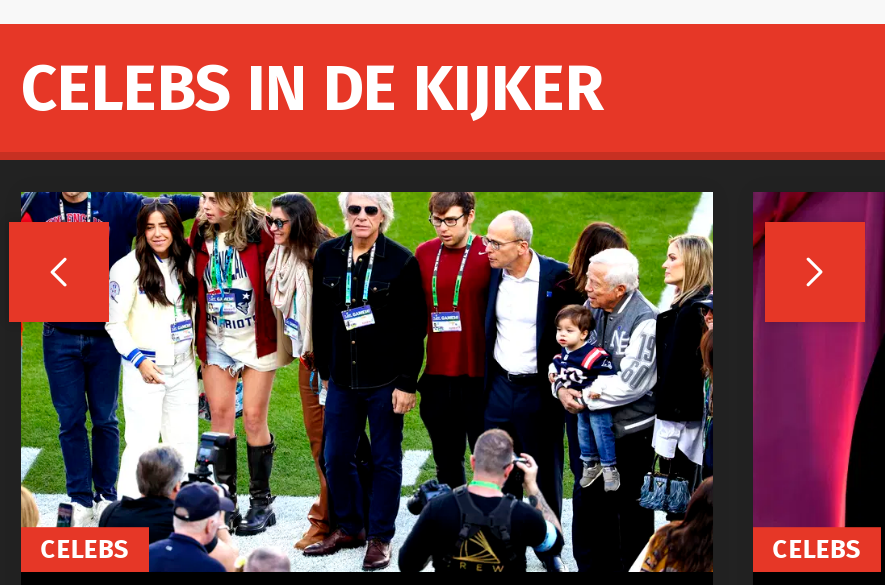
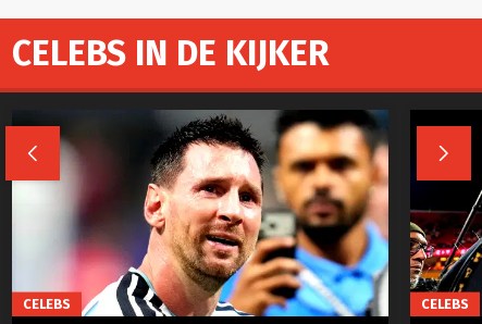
[19,190,715,576] [image] -> [11,110,390,317] [image]
[751,192,879,528] [image] -> [409,110,479,294] [image]

